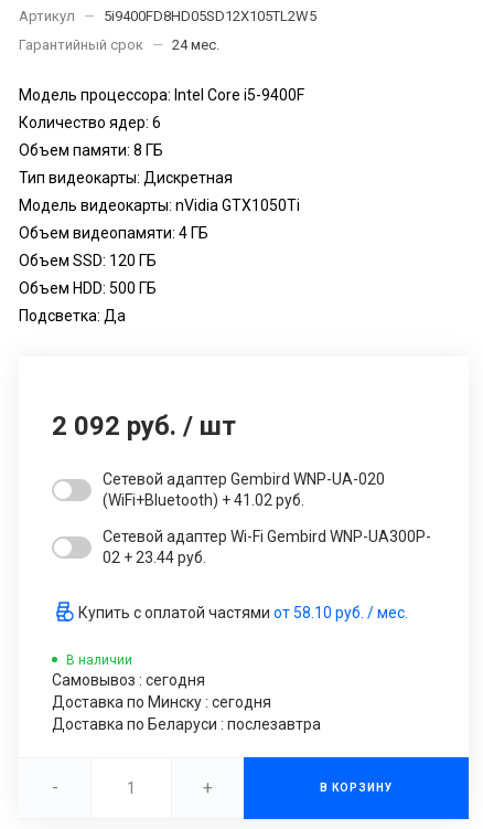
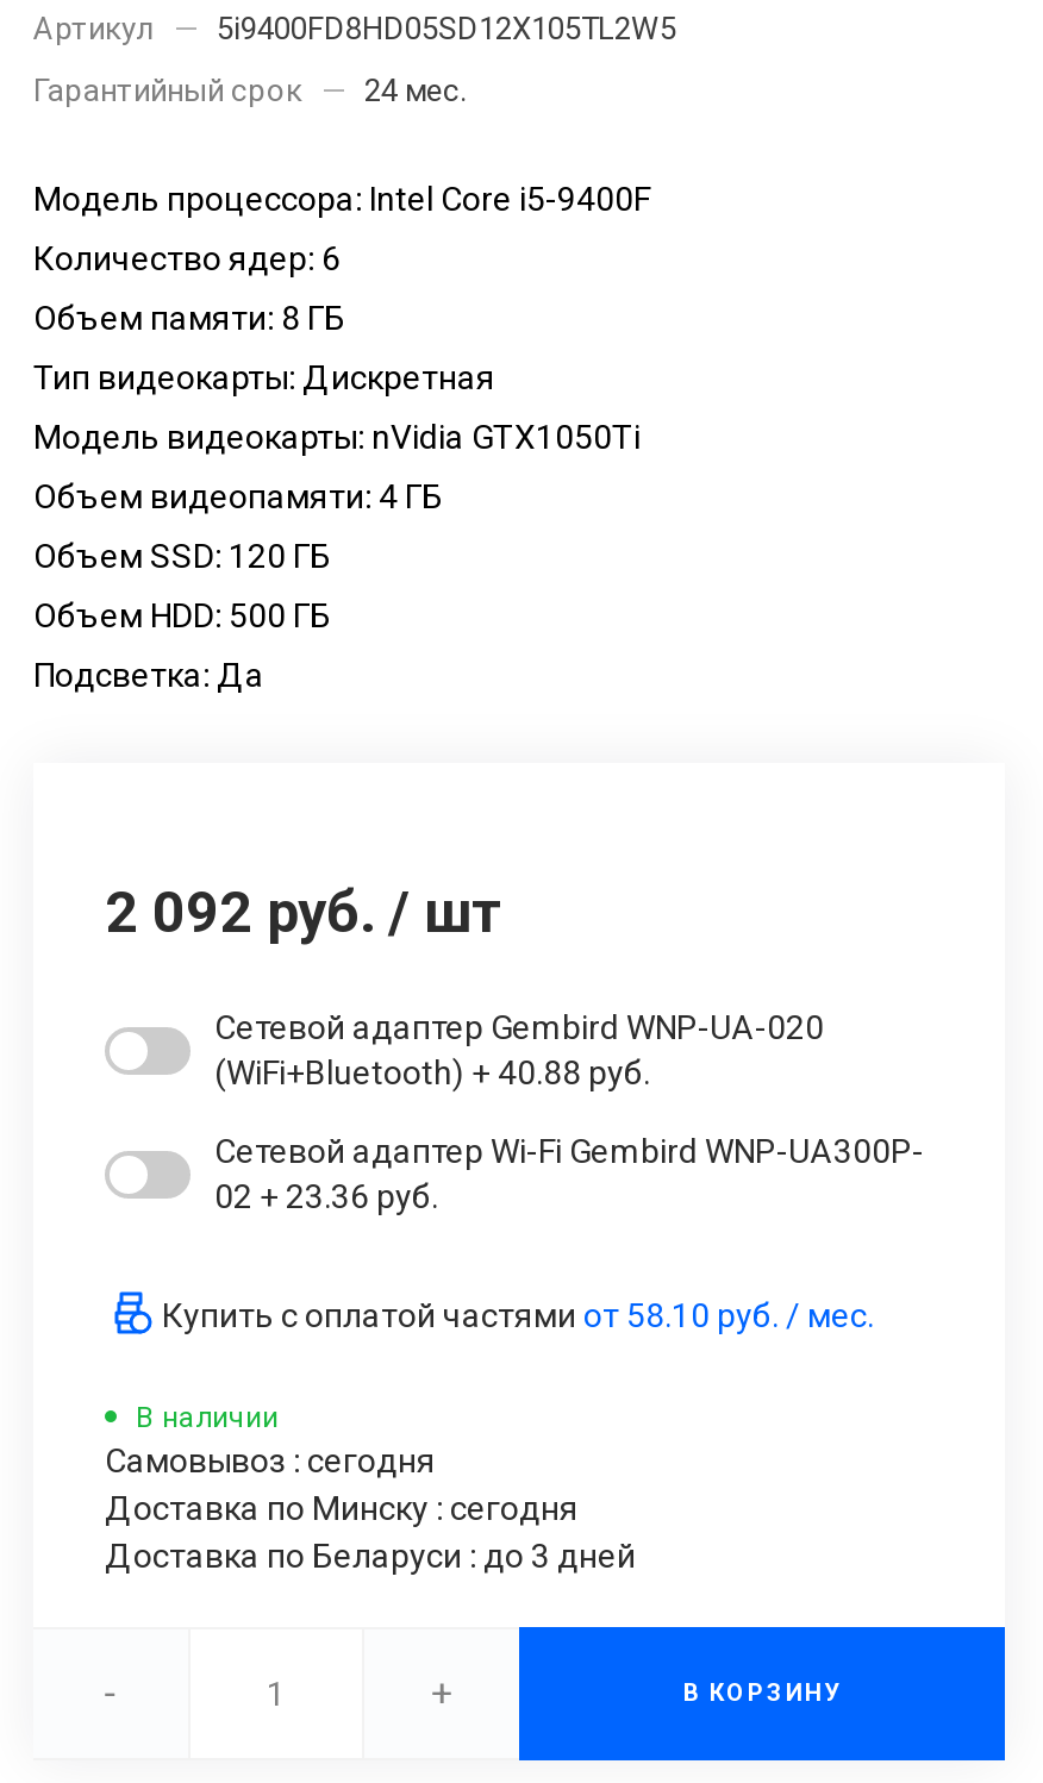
[103,491,304,509] (WiFi+Bluetooth) + 41.02 руб. -> [214,1053,650,1091] (WiFi+Bluetooth) + 40.88 руб.
[103,549,206,566] 02 + 23.44 руб. -> [214,1177,438,1215] 02 + 23.36 руб.
[52,715,321,733] Доставка по Беларуси : послезавтра -> [105,1536,636,1574] Доставка по Беларуси : до 3 дней

